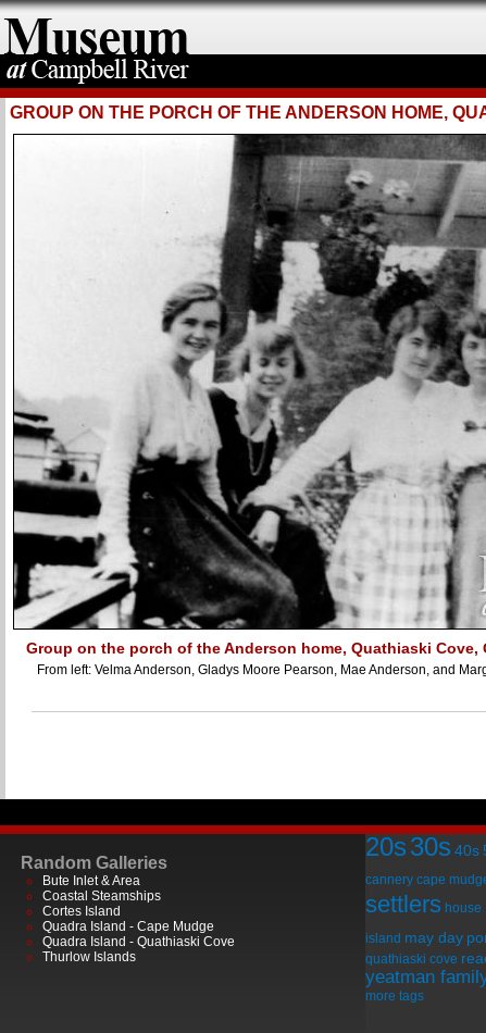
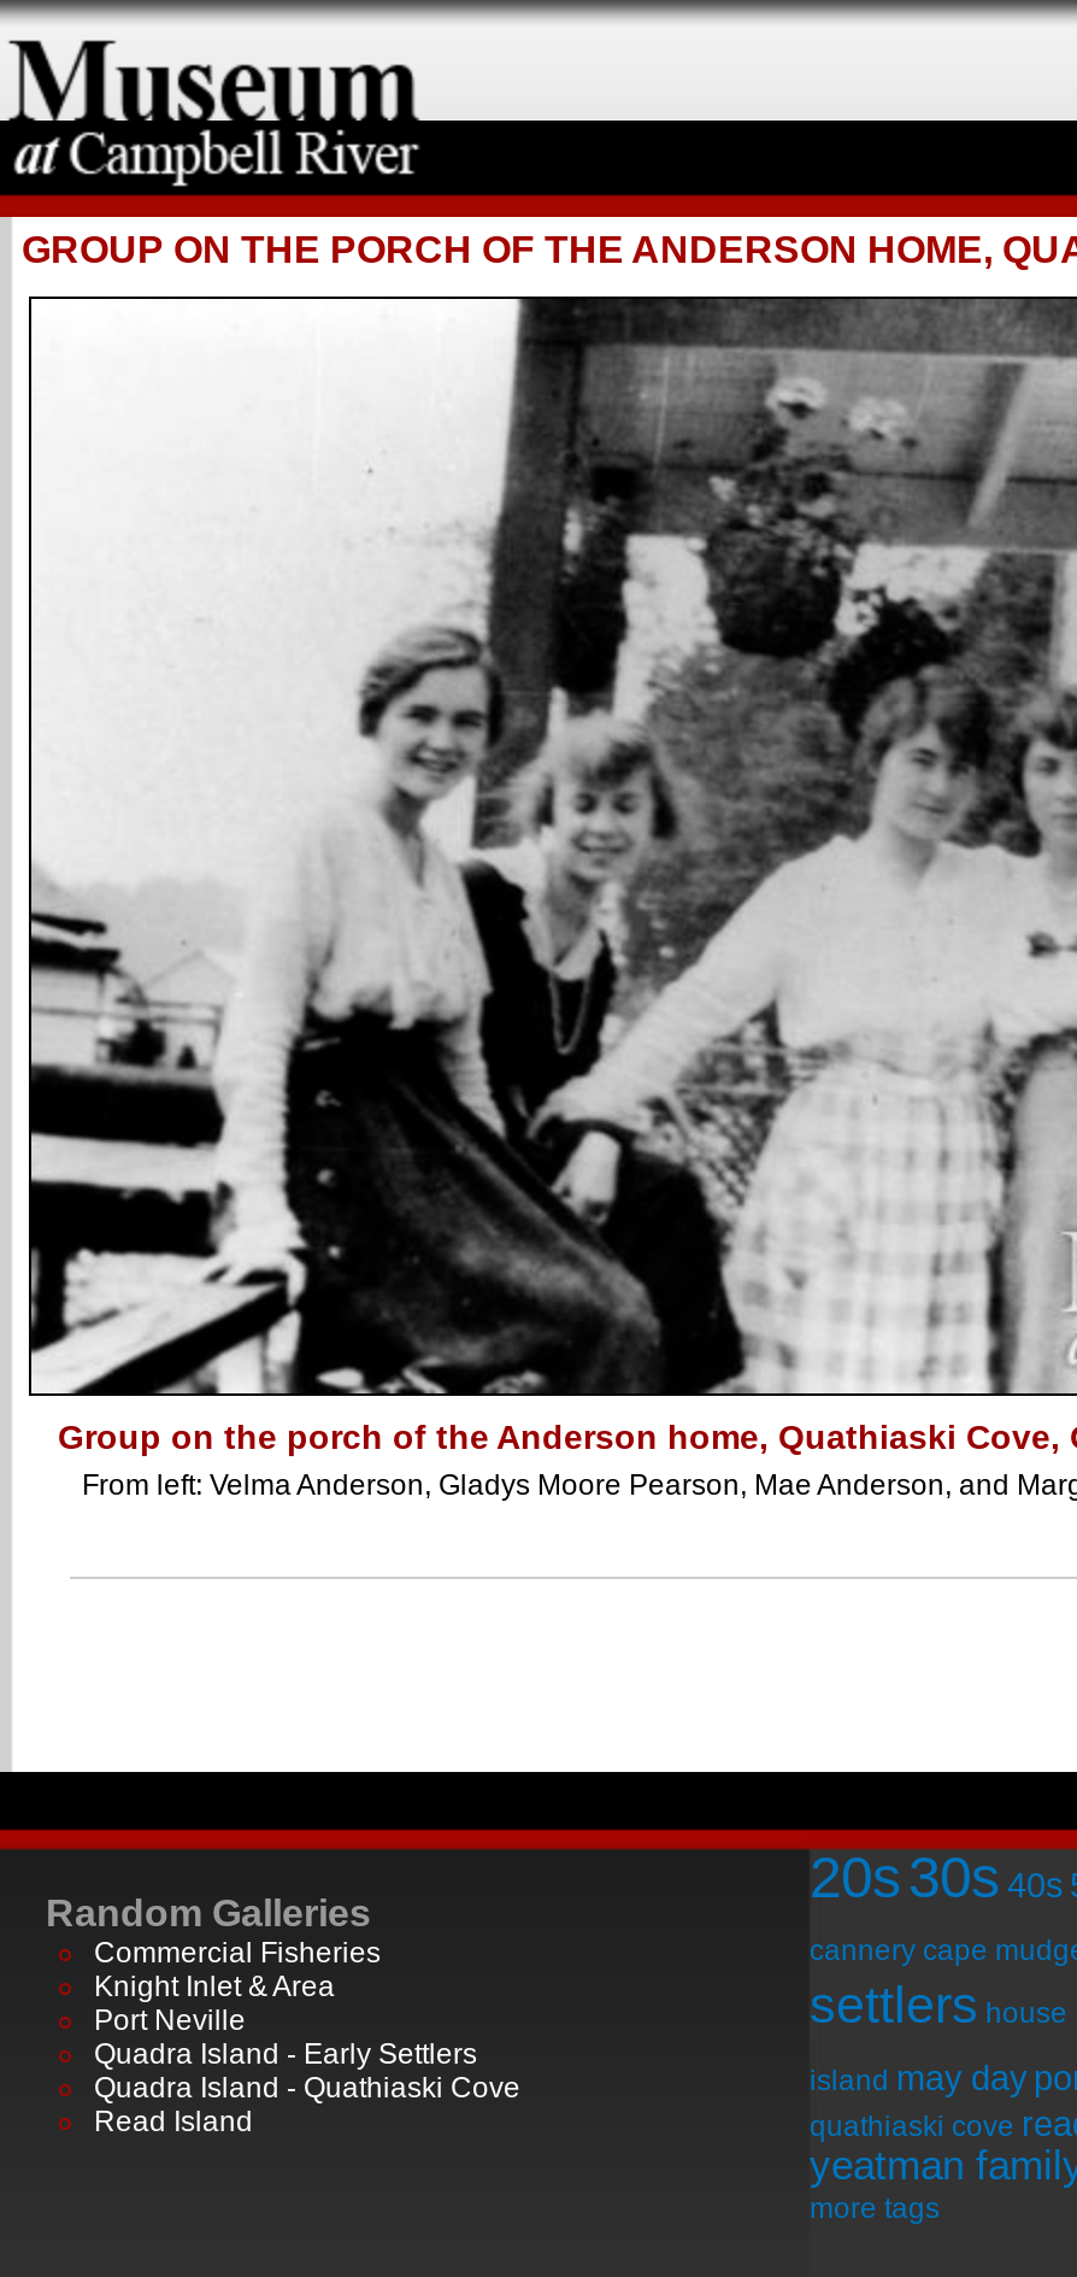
[42,873,214,934] Bute Inlet & Area | Coastal Steamships | Cortes Island | Quadra Island - Cape Mudge -> [94,1936,477,2071] Commercial Fisheries | Knight Inlet & Area | Port Neville | Quadra Island - Early Settlers
[42,949,136,964] Thurlow Islands -> [94,2105,253,2138] Read Island

